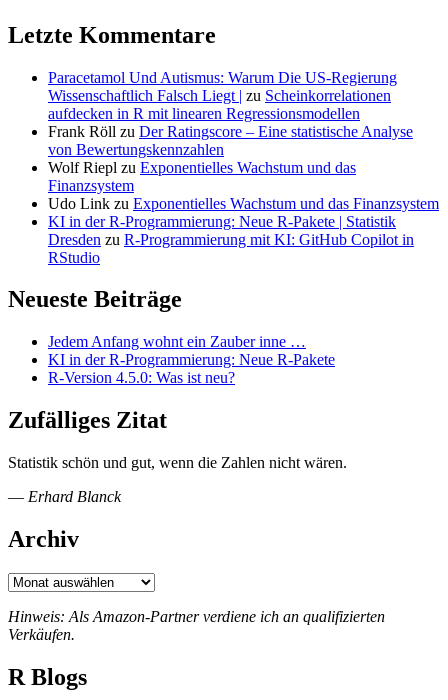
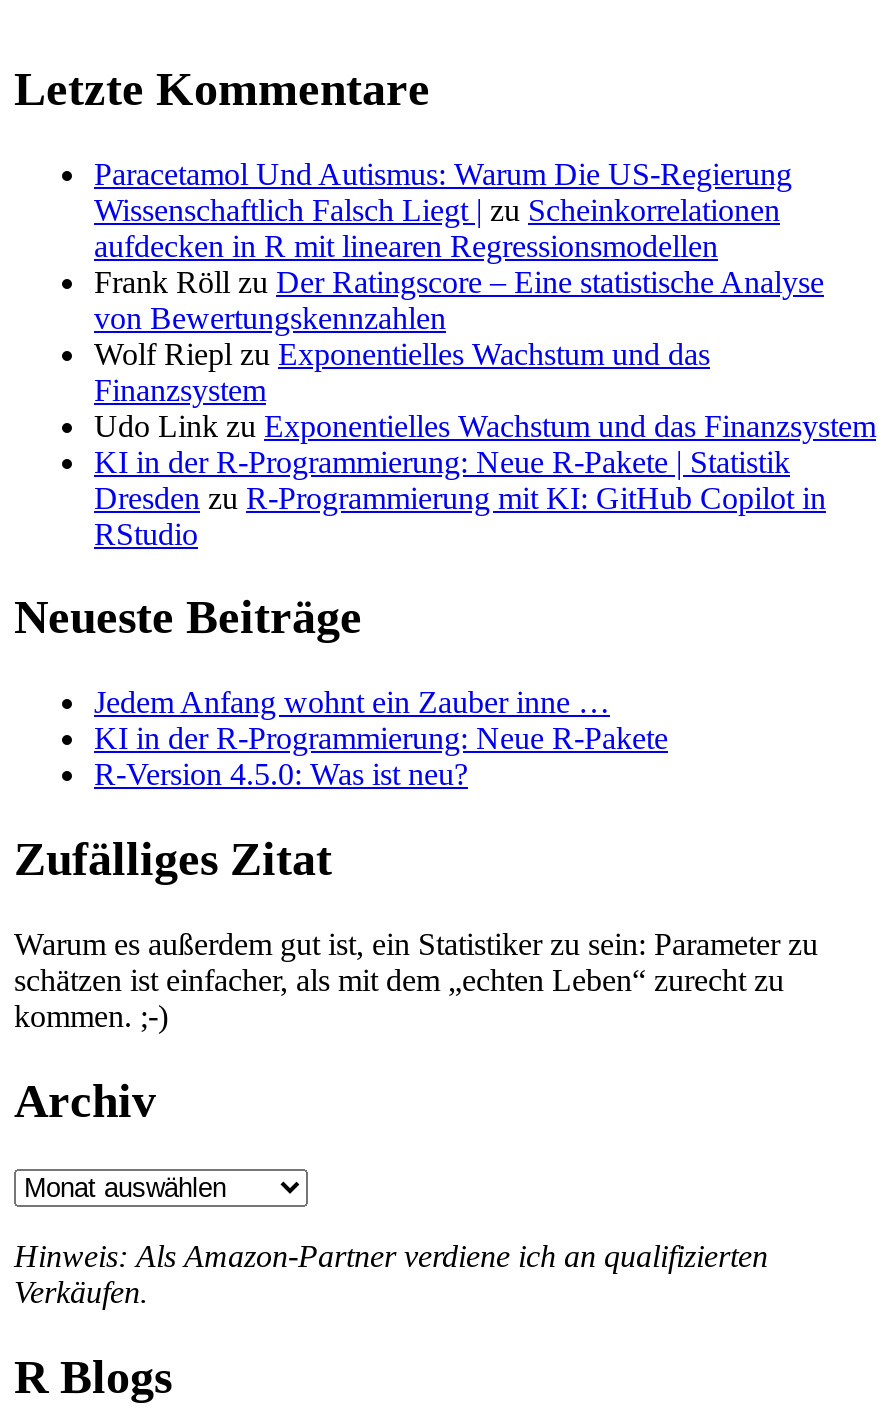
[8,454,347,505] Statistik schön und gut, wenn die Zahlen nicht wären. | — Erhard Blanck -> [14,927,818,1033] Warum es außerdem gut ist, ein Statistiker zu sein: Parameter zu | schätzen ist einfacher, als mit dem „echten Leben“ zurecht zu | kommen. ;-)

